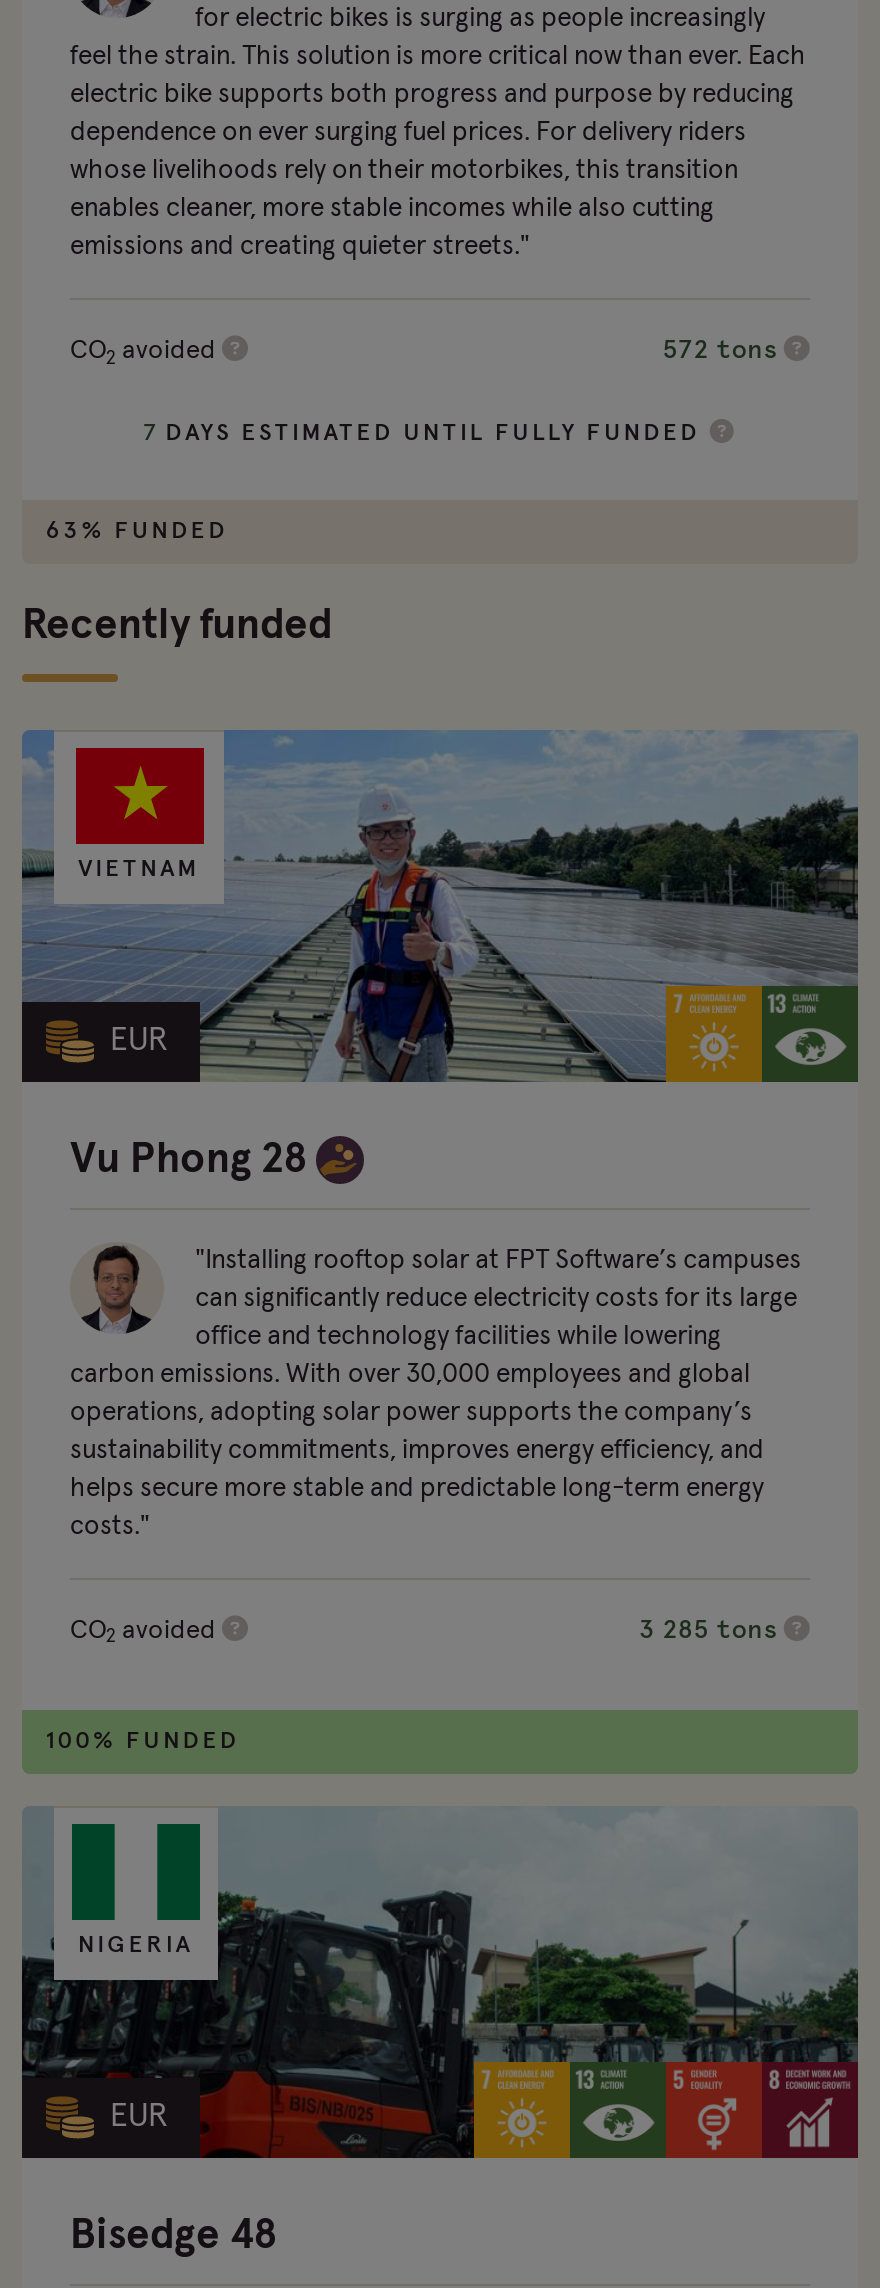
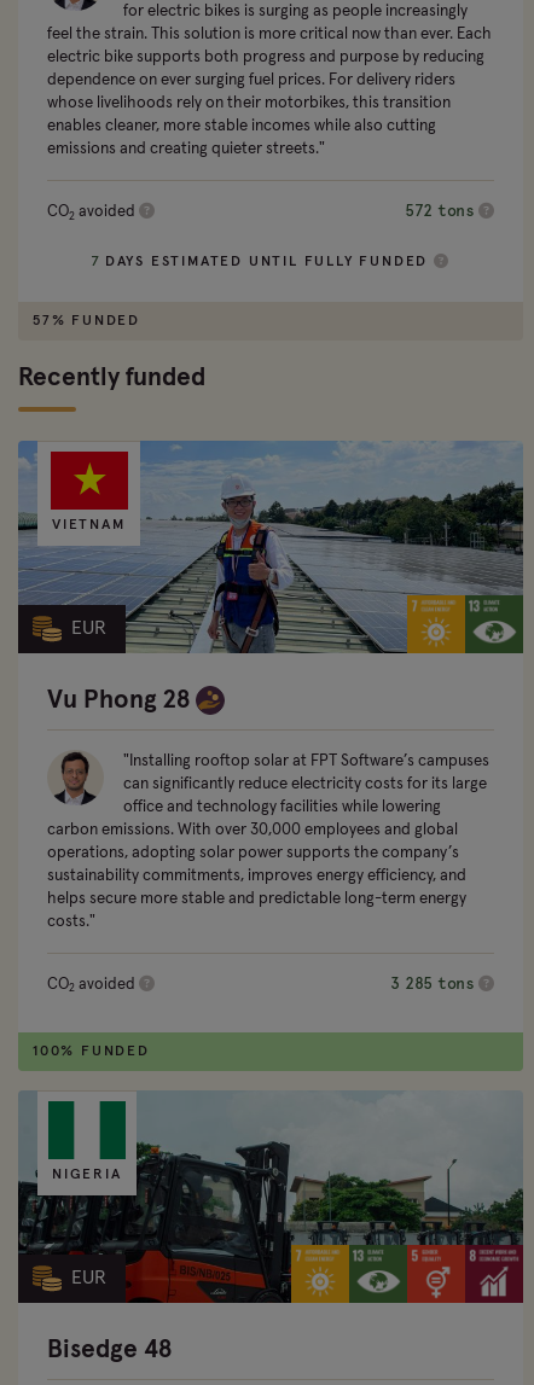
[46,519,228,543] 63% FUNDED -> [33,313,140,328] 57% FUNDED

